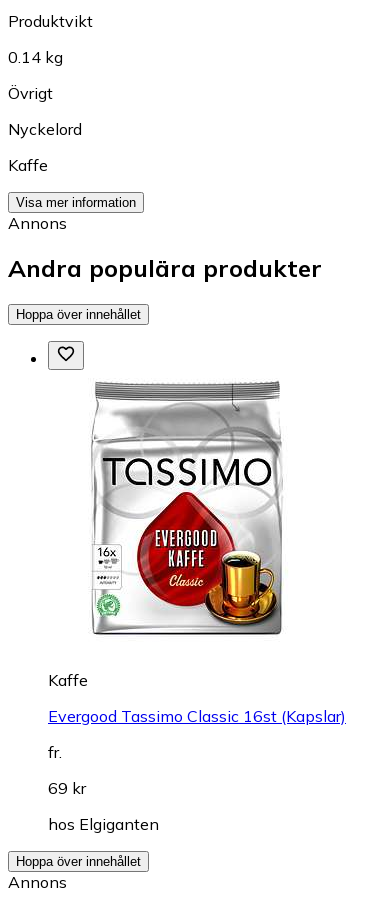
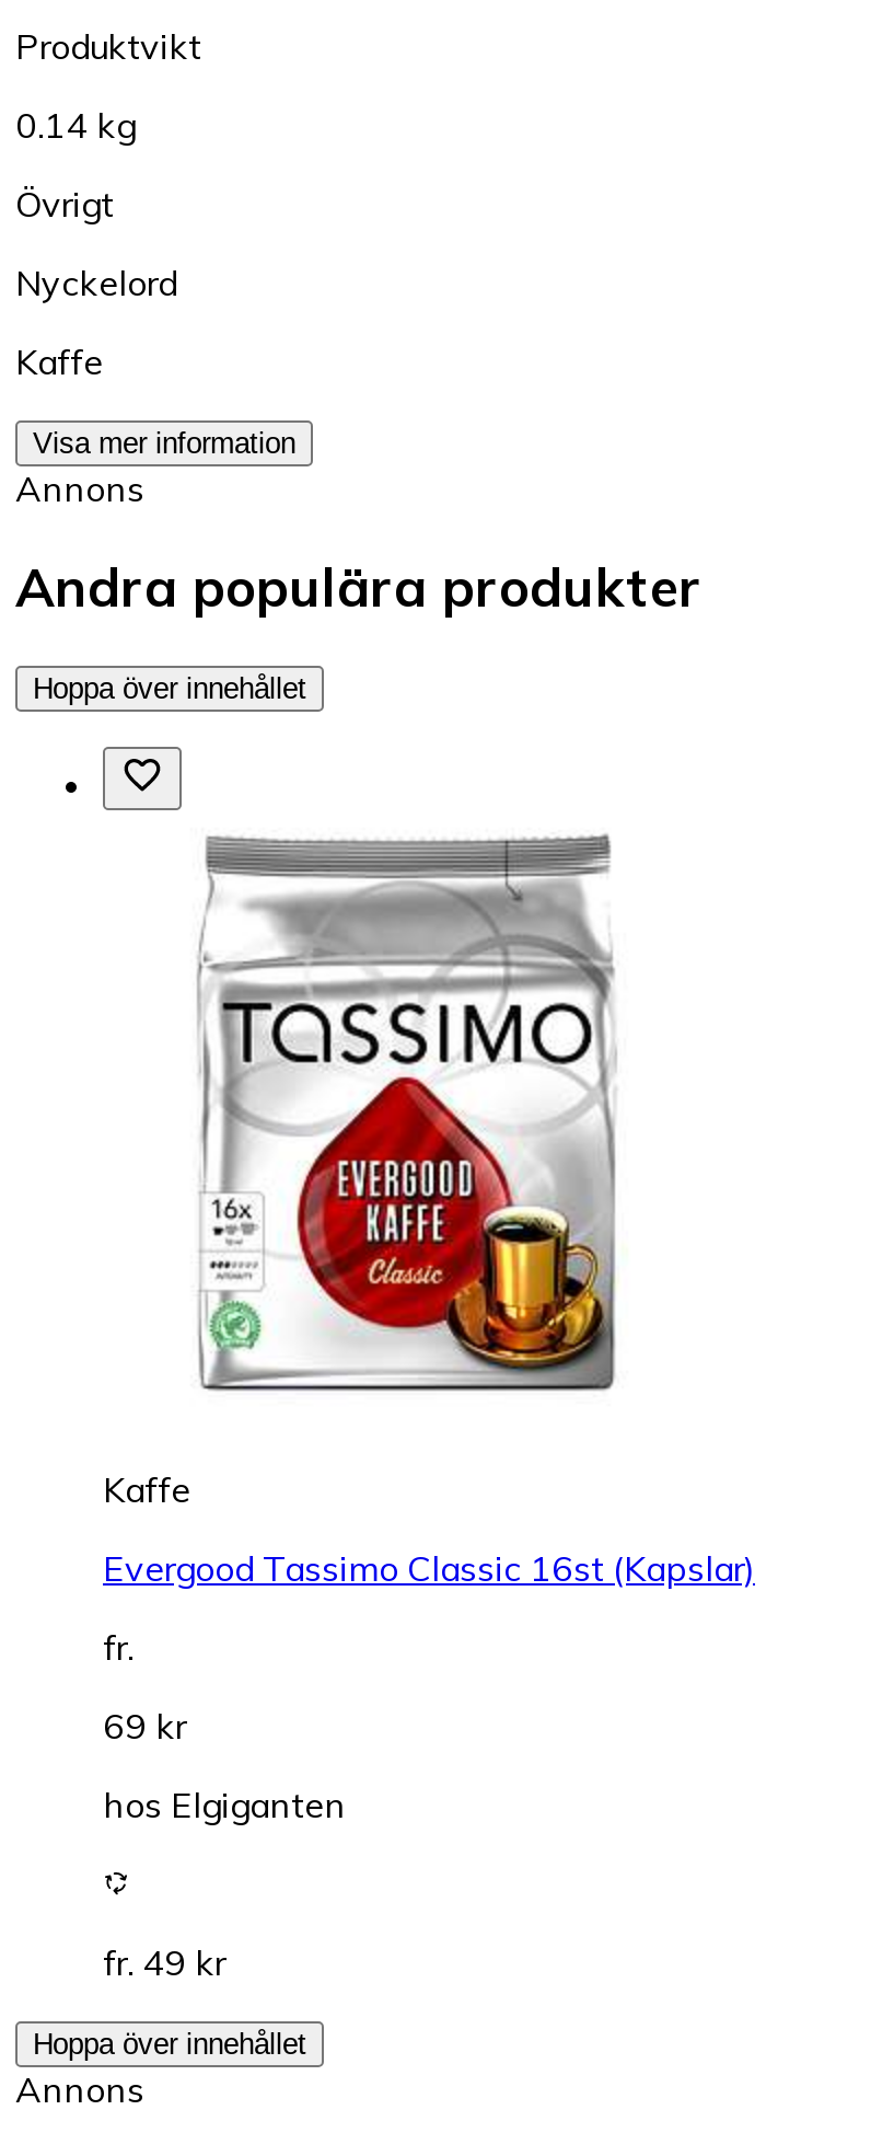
none -> [103,1940,225,1984] fr. 49 kr

